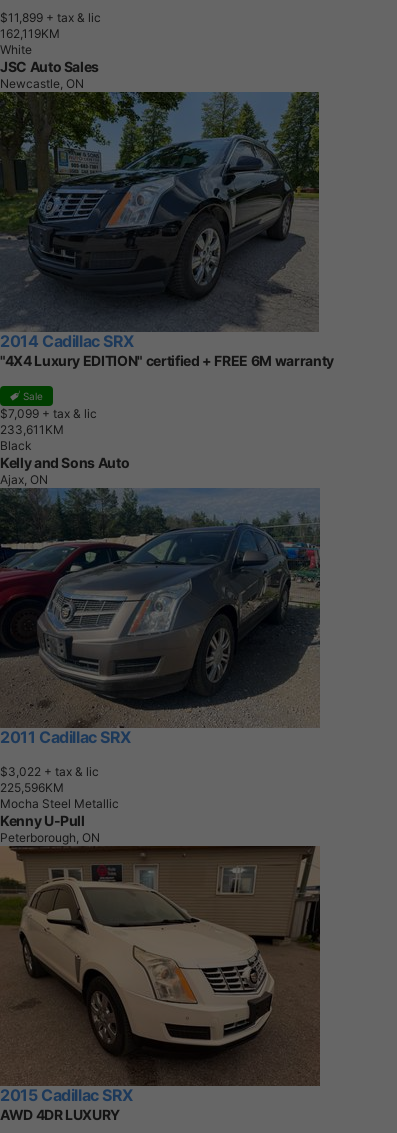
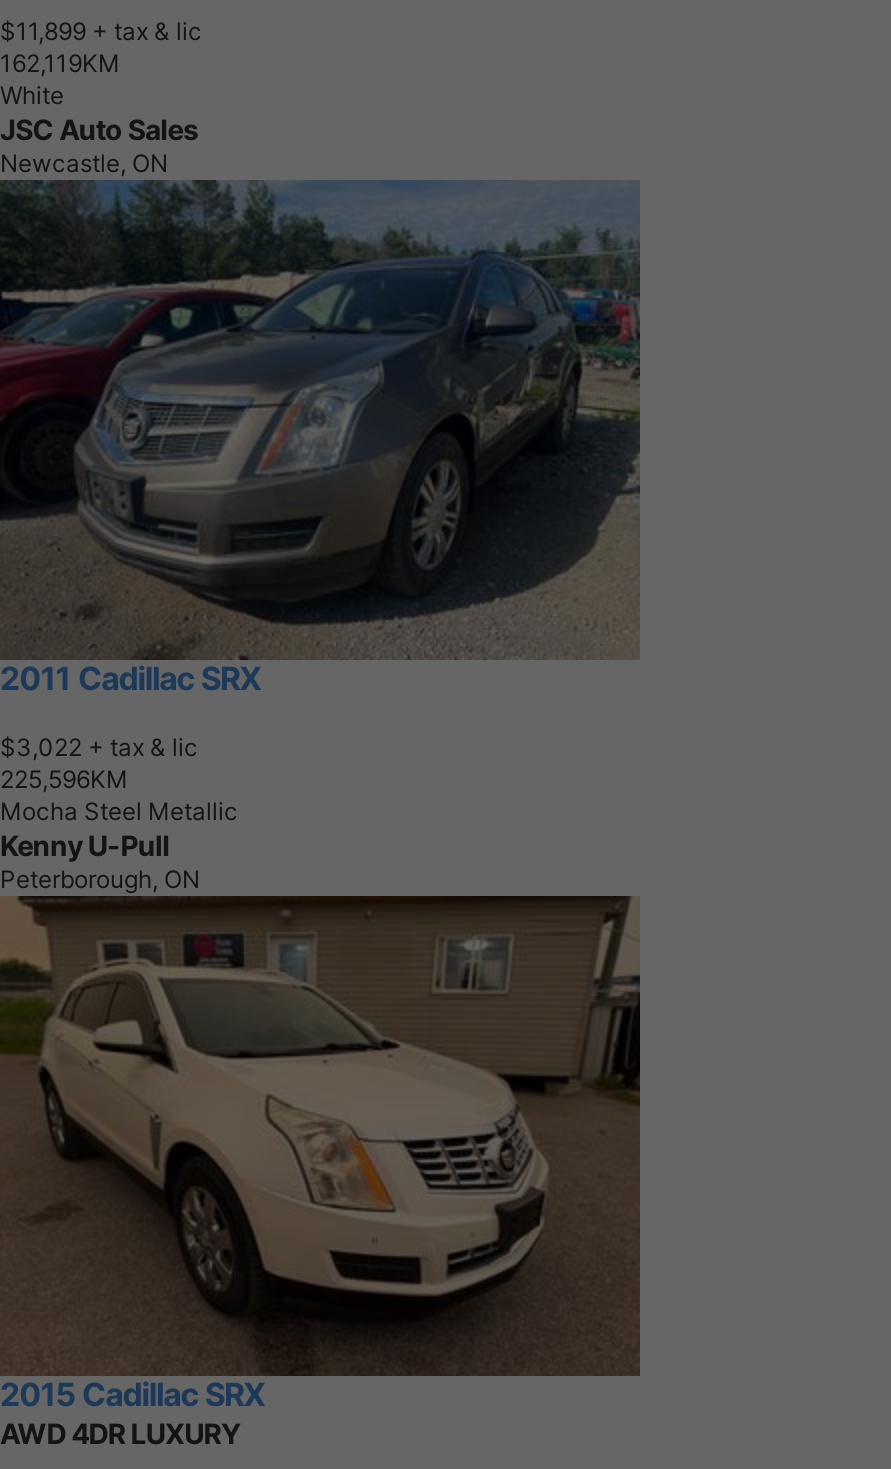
[0,91,334,487] [image] | 2014 Cadillac SRX | "4X4 Luxury EDITION" certified + FREE 6M warranty | Sale | $7,099+ tax & lic | 233,61 1 KM | Black | Kelly and Sons Auto | Ajax, ON -> none

